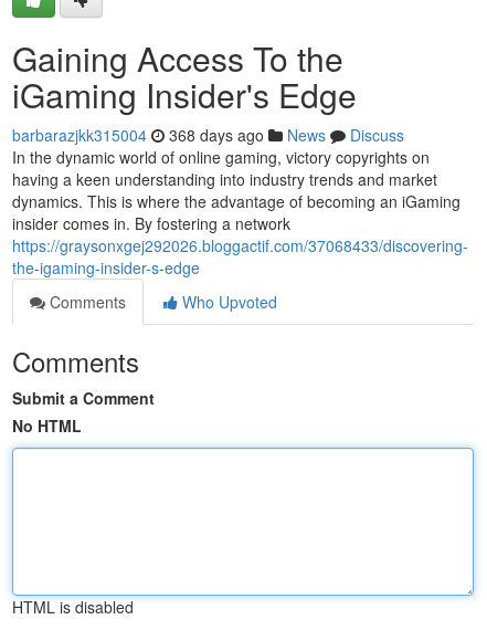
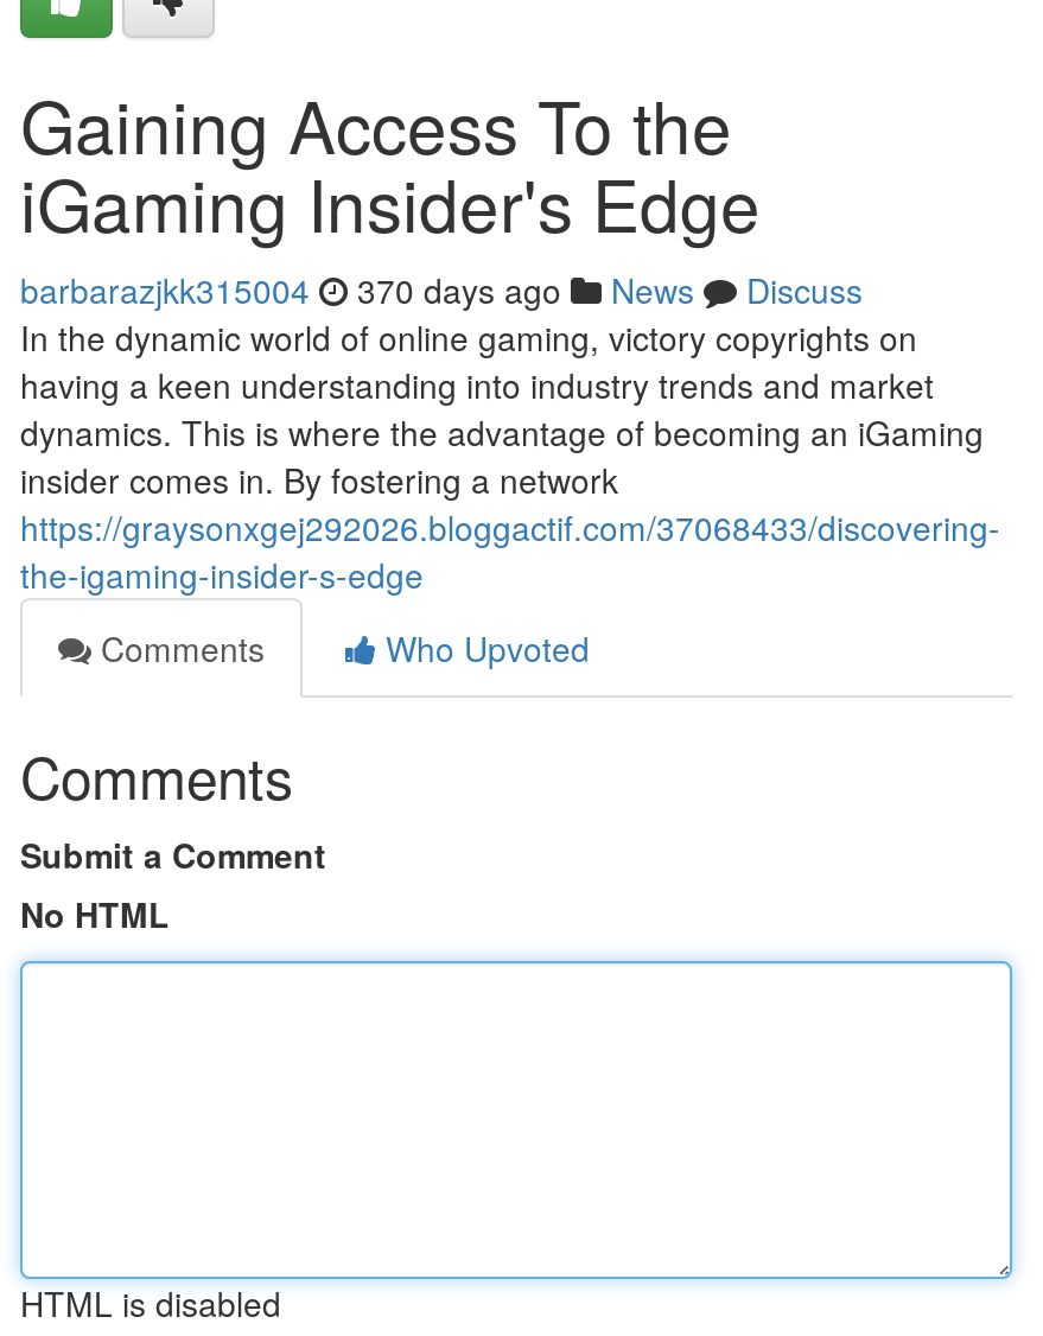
[12,124,404,146] barbarazjkk315004 368 days ago News Discuss -> [20,266,863,313] barbarazjkk315004 370 days ago News Discuss

